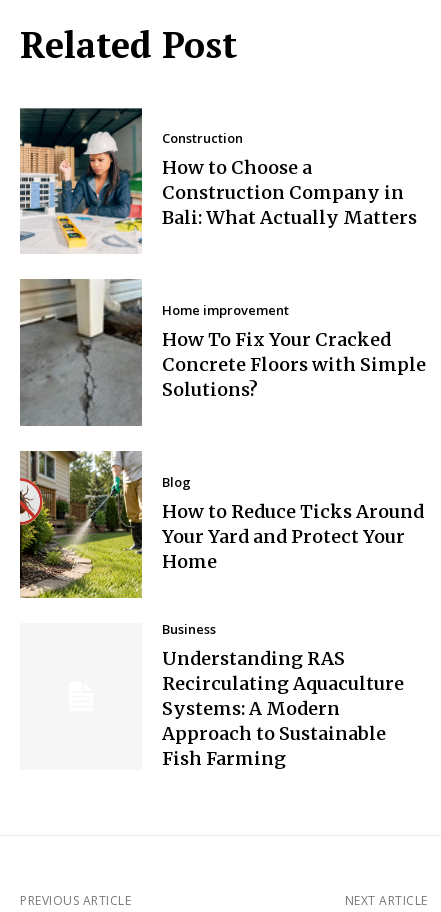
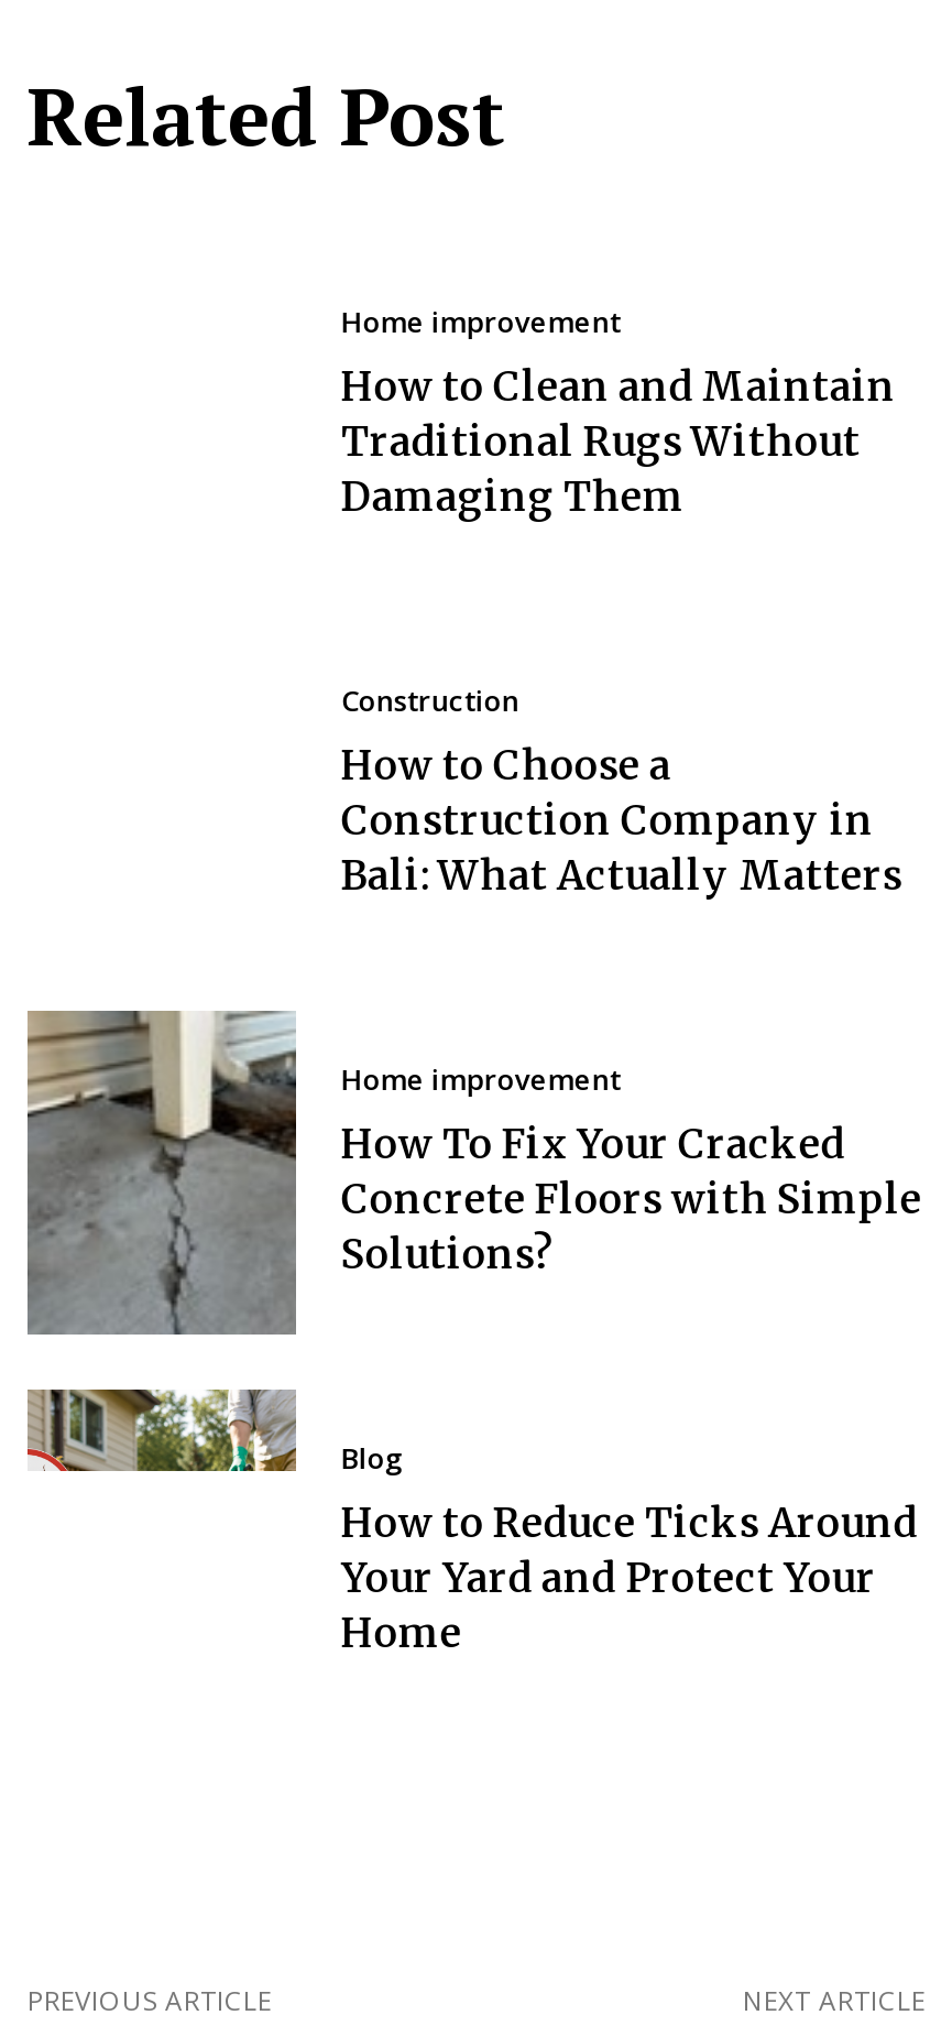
none -> [341,302,896,522] Home improvement | How to Clean and Maintain | Traditional Rugs Without | Damaging Them
[19,107,143,254] [image] -> none
moved [18,129,426,573] -> [23,680,922,1657]: [image] | Construction | How to Choose a | ... | Your Yard and Protect Your | Home
[19,487,143,599] [image] -> none
[162,620,404,770] Business | Understanding RAS | Recirculating Aquaculture | Systems: A Modern | Approach to Sustainable | Fish Farming -> none

